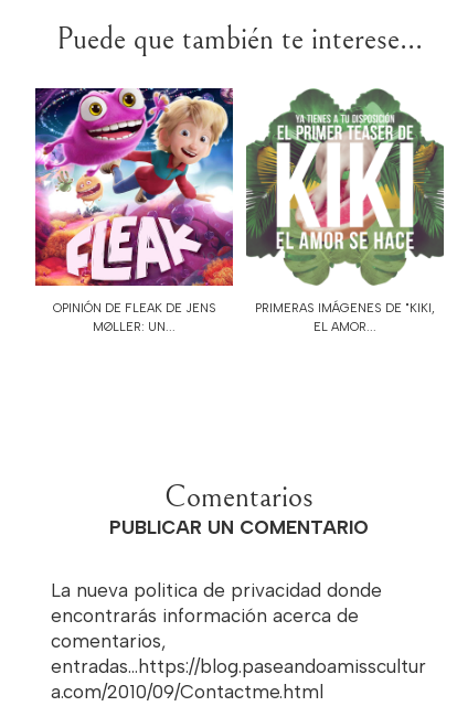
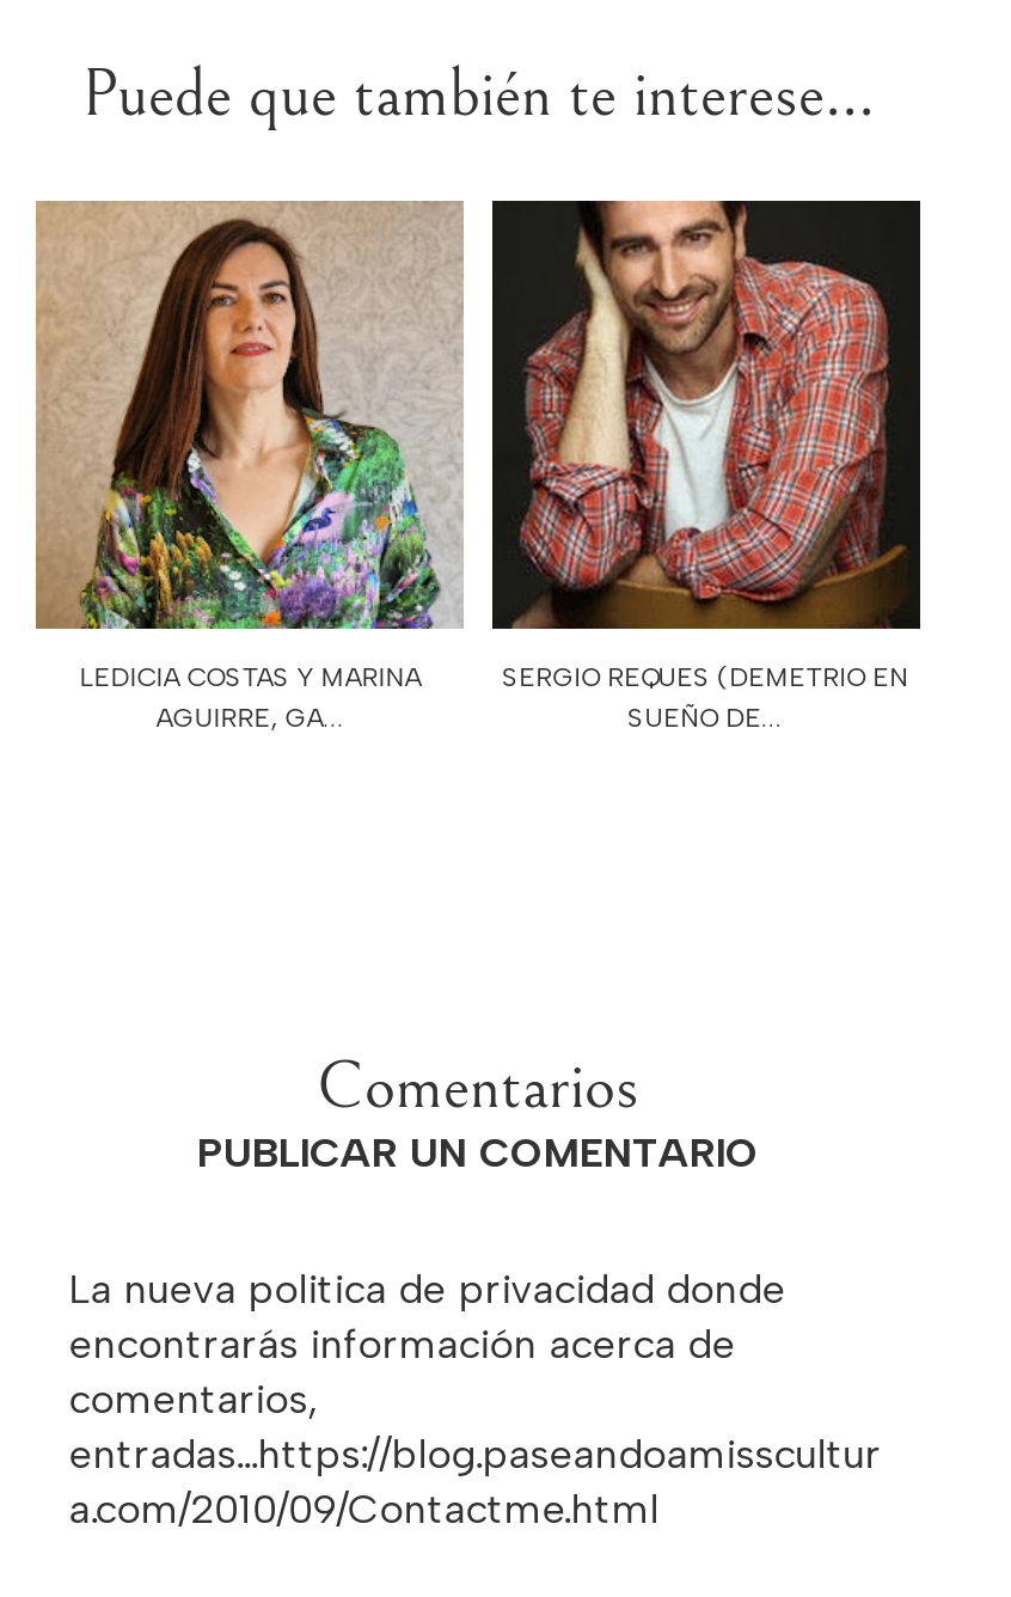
[34,87,234,334] [image] | OPINIÓN DE FLEAK DE JENS | MØLLER: UN... -> [33,198,464,733] [image] | LEDICIA COSTAS Y MARINA | AGUIRRE, GA...
[245,88,445,334] [image] | PRIMERAS IMÁGENES DE "KIKI, | EL AMOR... -> [490,198,923,733] [image] | SERGIO REQUES (DEMETRIO EN | SUEÑO DE...

